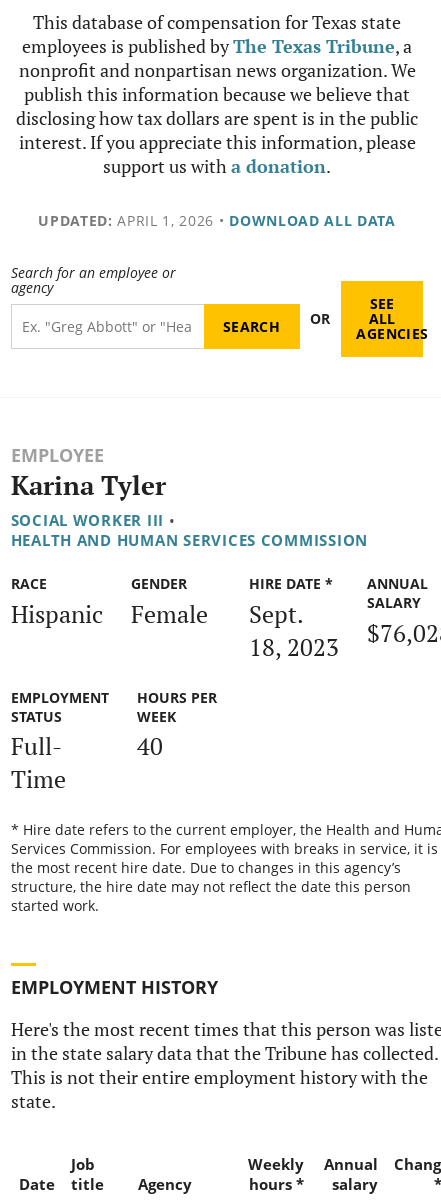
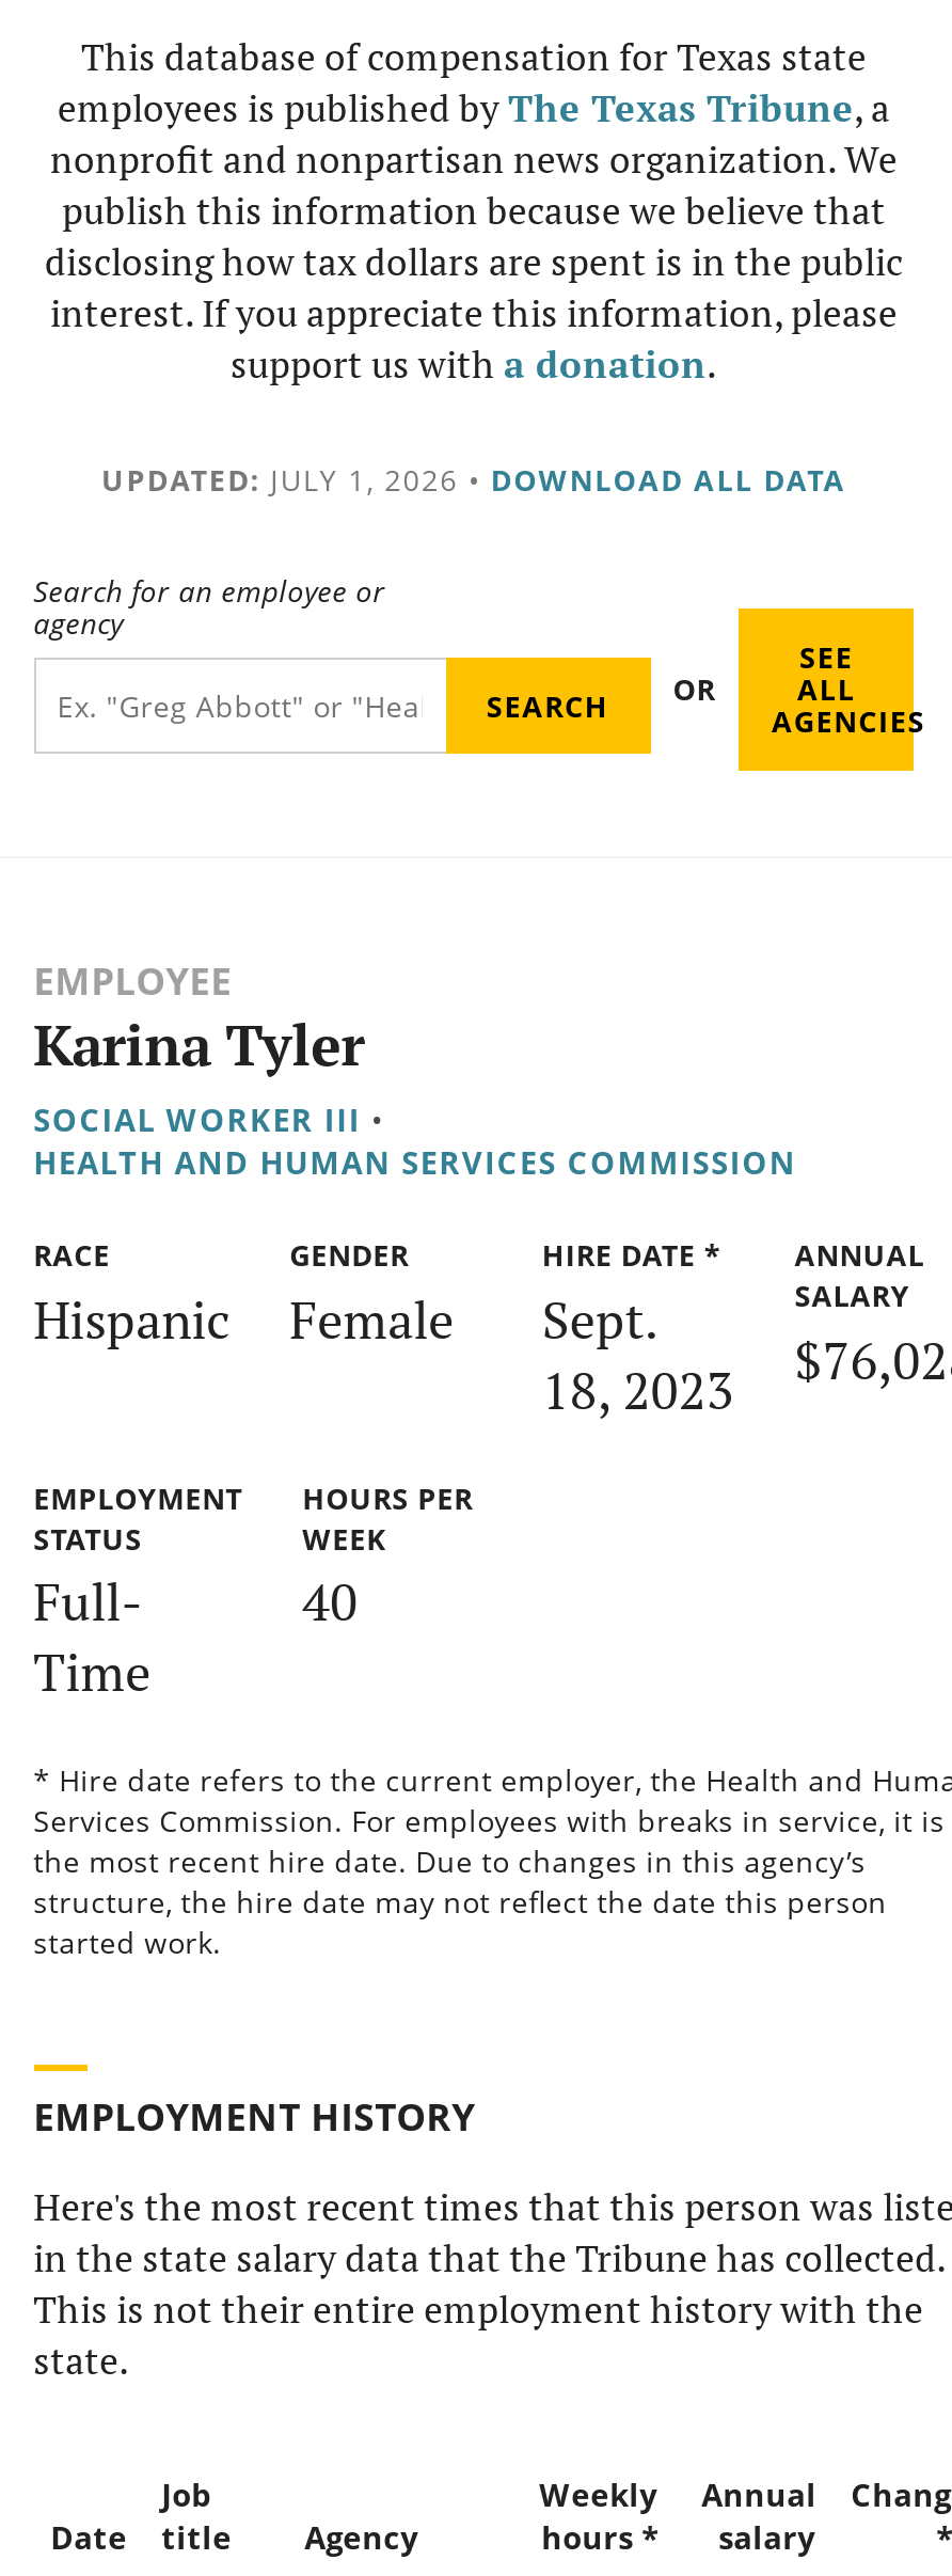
[38,211,396,230] UPDATED: APRIL 1, 2026 • DOWNLOAD ALL DATA -> [101,459,846,500] UPDATED: JULY 1, 2026 • DOWNLOAD ALL DATA

